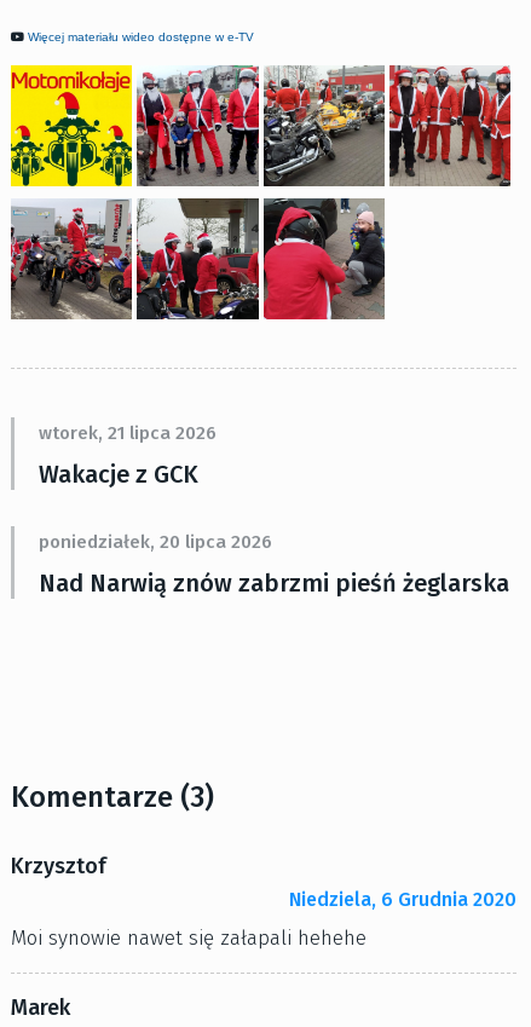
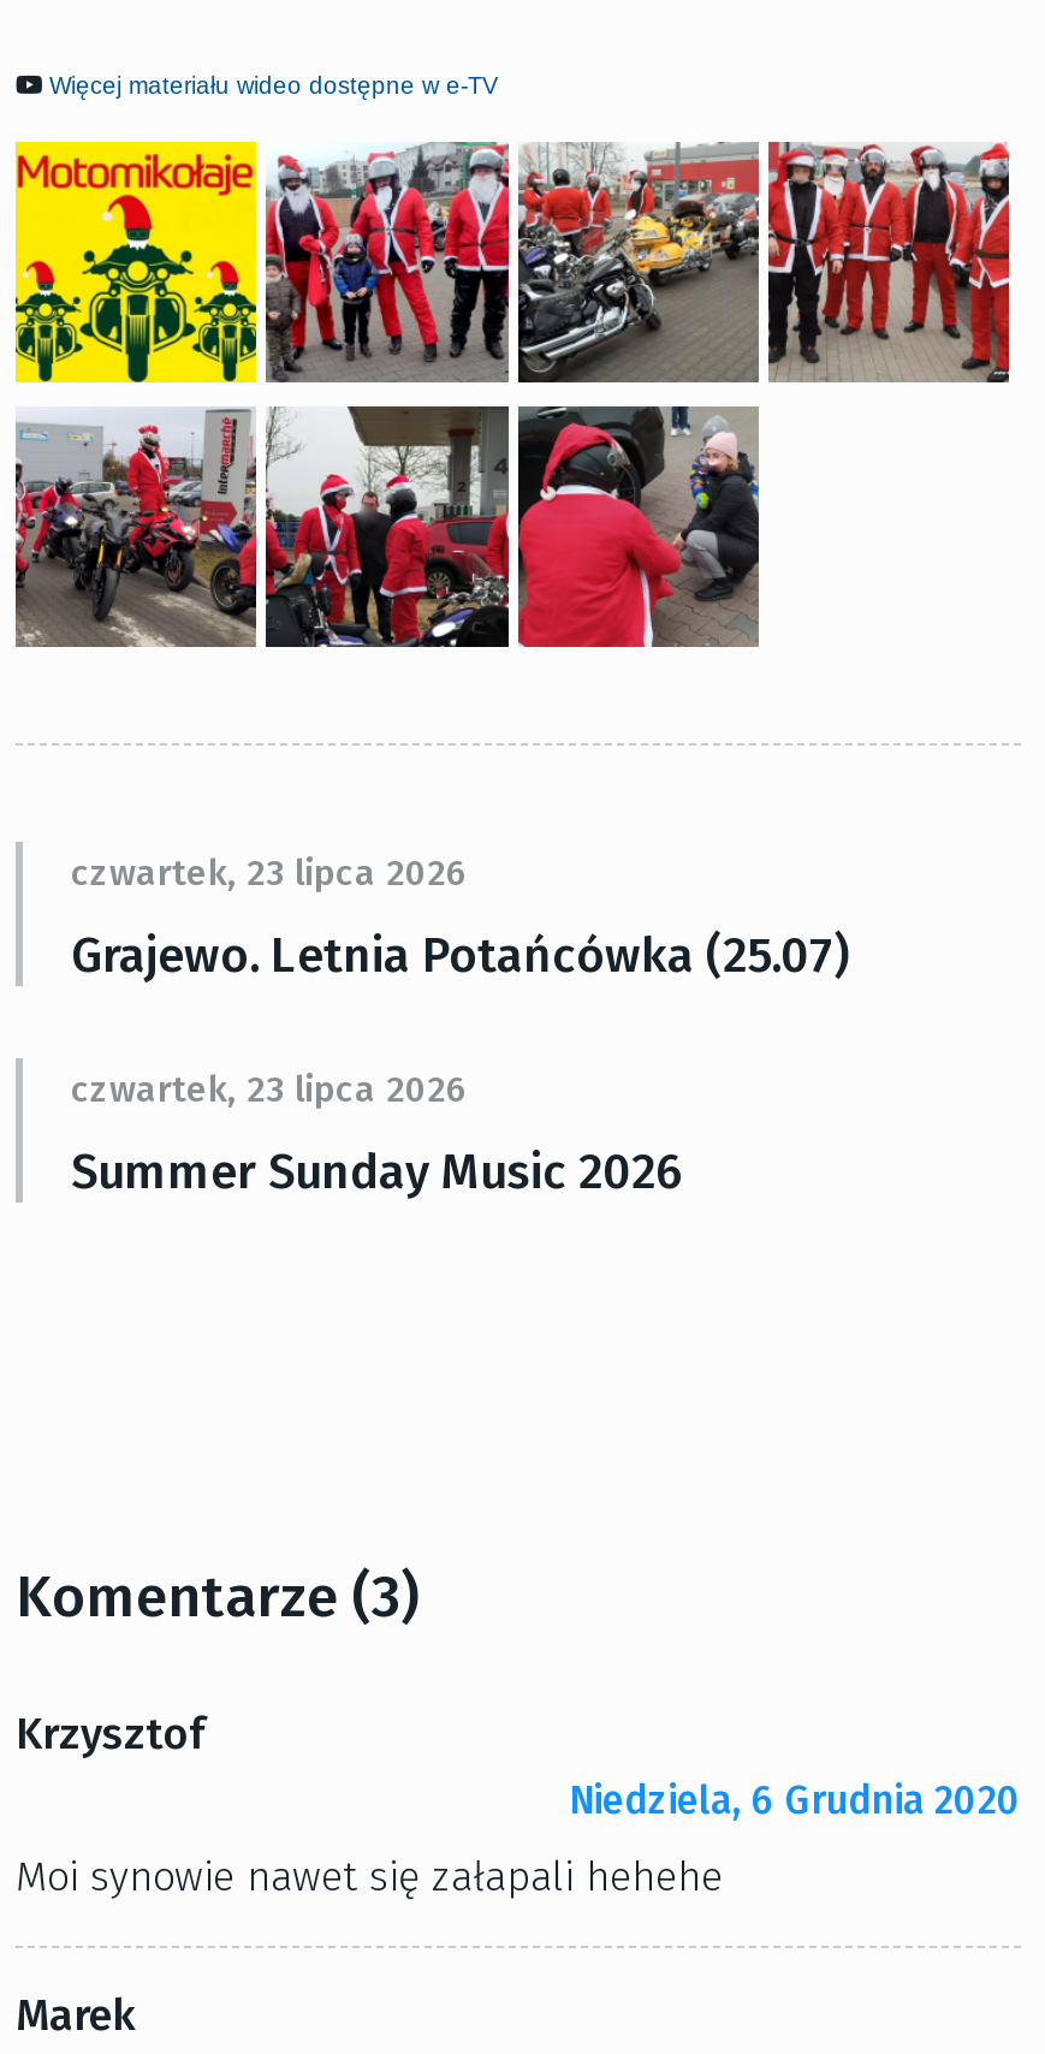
[39,423,217,444] wtorek, 21 lipca 2026 -> [71,852,468,896] czwartek, 23 lipca 2026
[39,460,198,489] Wakacje z GCK -> [71,927,848,985] Grajewo. Letnia Potańcówka (25.07)
[39,532,272,553] poniedziałek, 20 lipca 2026 -> [71,1069,468,1112] czwartek, 23 lipca 2026
[39,569,509,598] Nad Narwią znów zabrzmi pieśń żeglarska -> [71,1143,682,1201] Summer Sunday Music 2026

